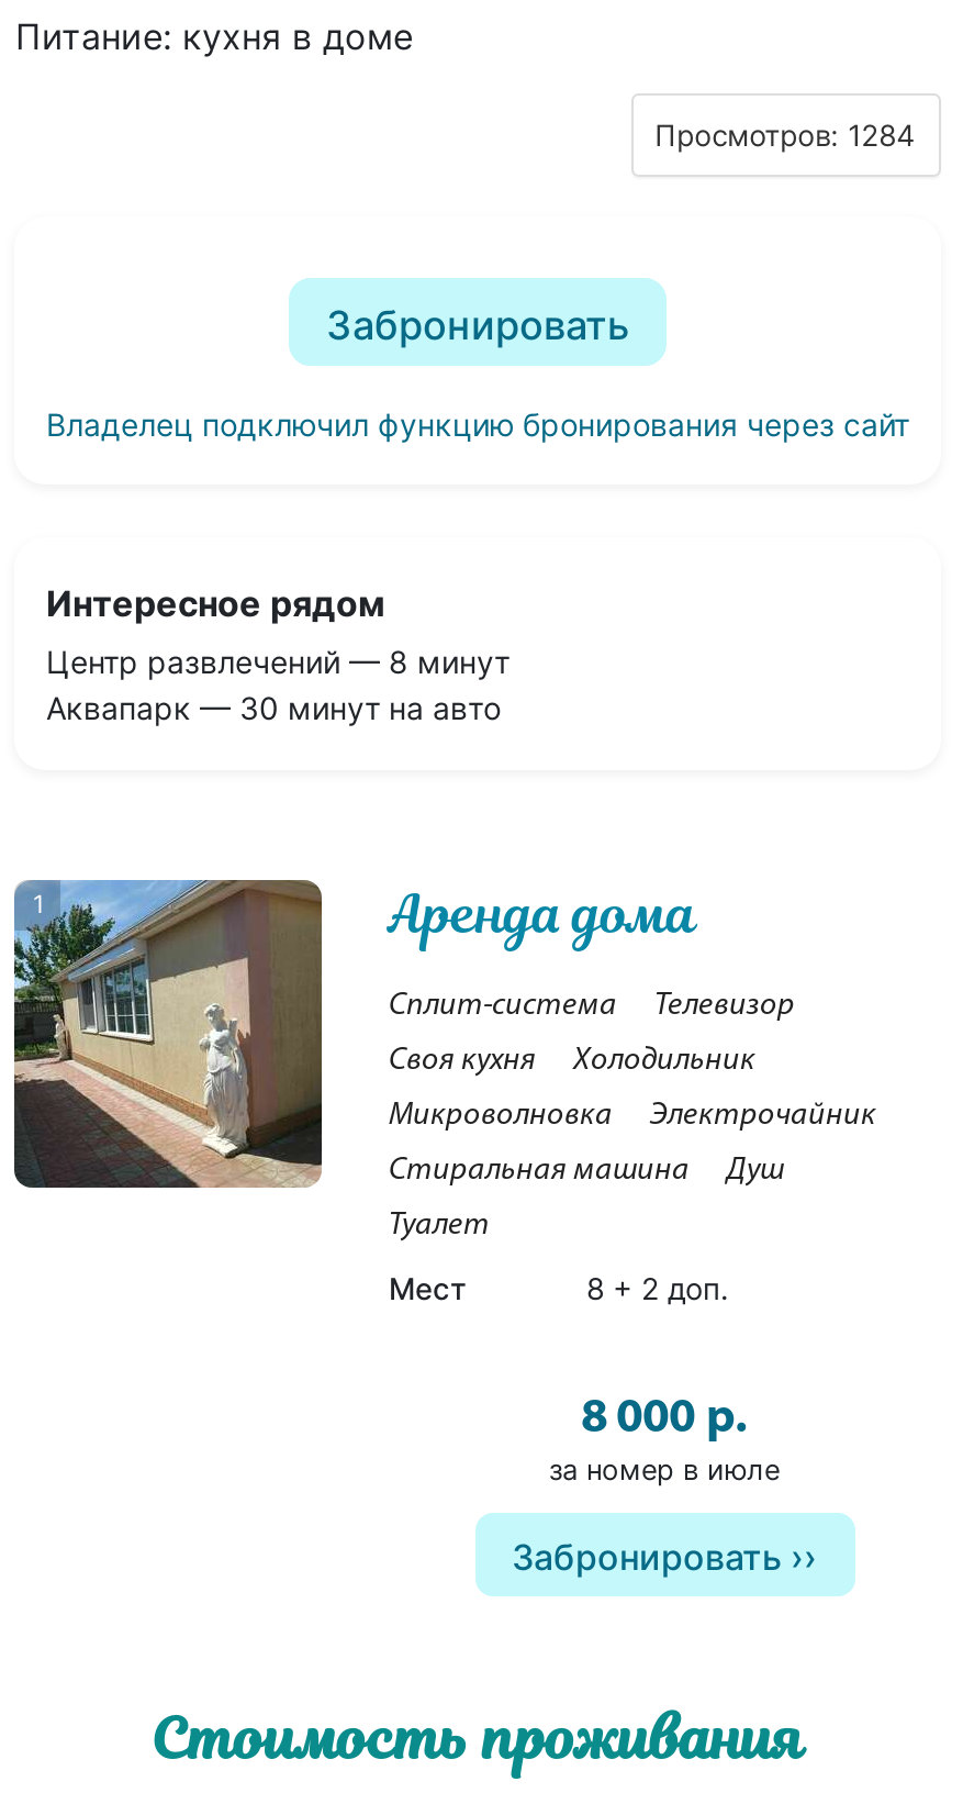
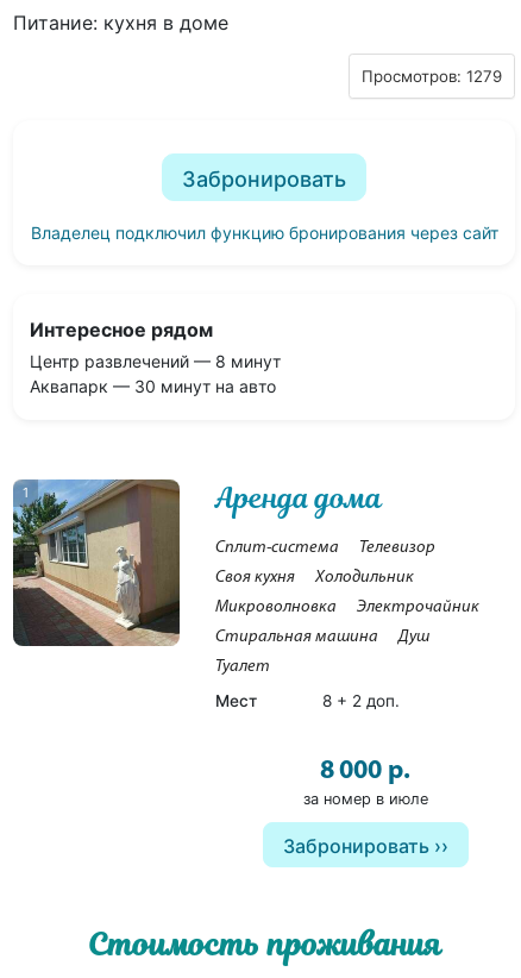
[655,118,916,153] Просмотров: 1284 -> [361,67,501,86] Просмотров: 1279

